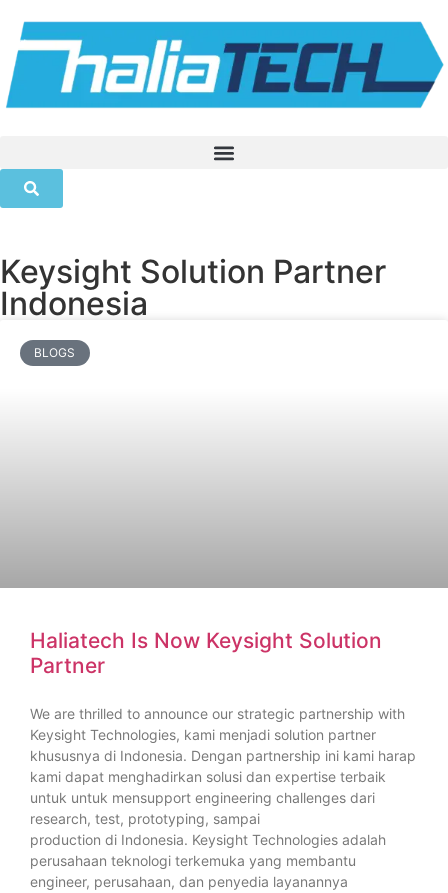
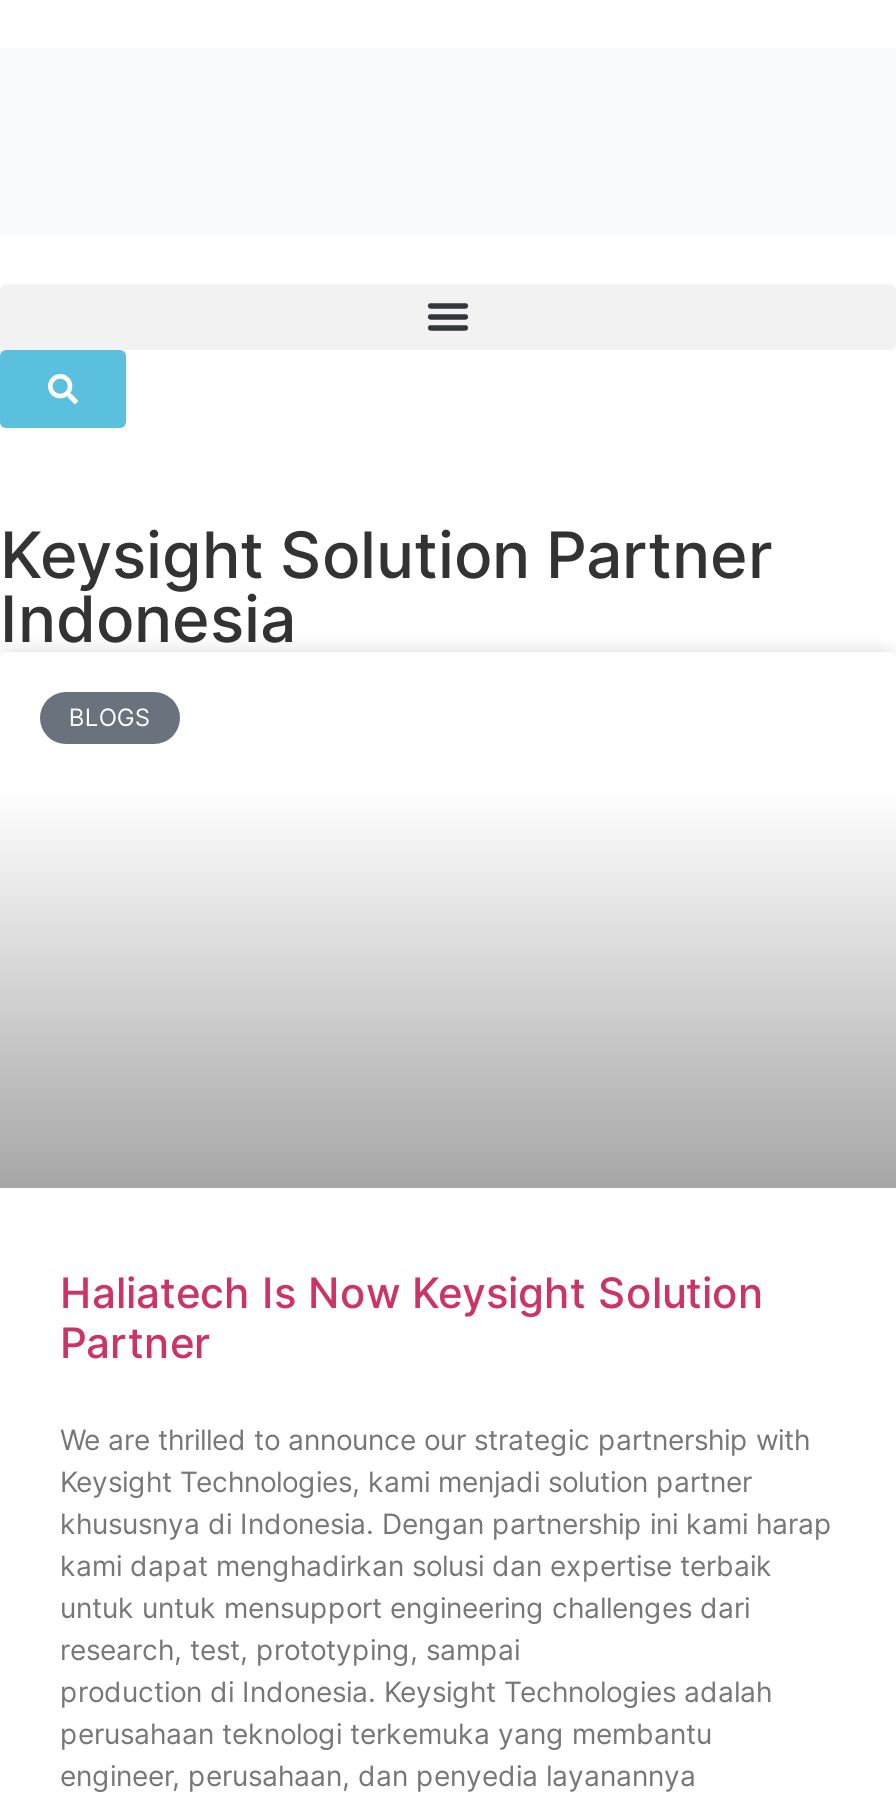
[5,21,444,109] [image] -> none

